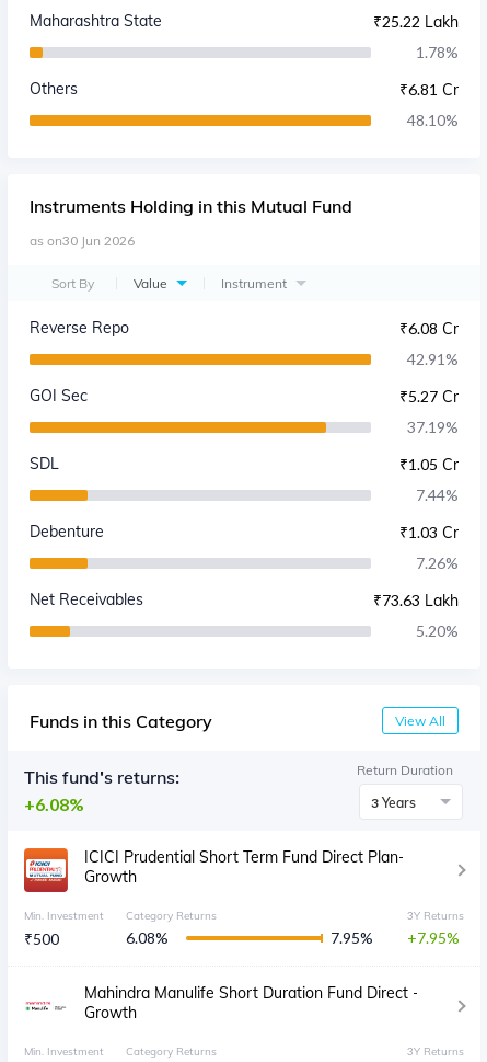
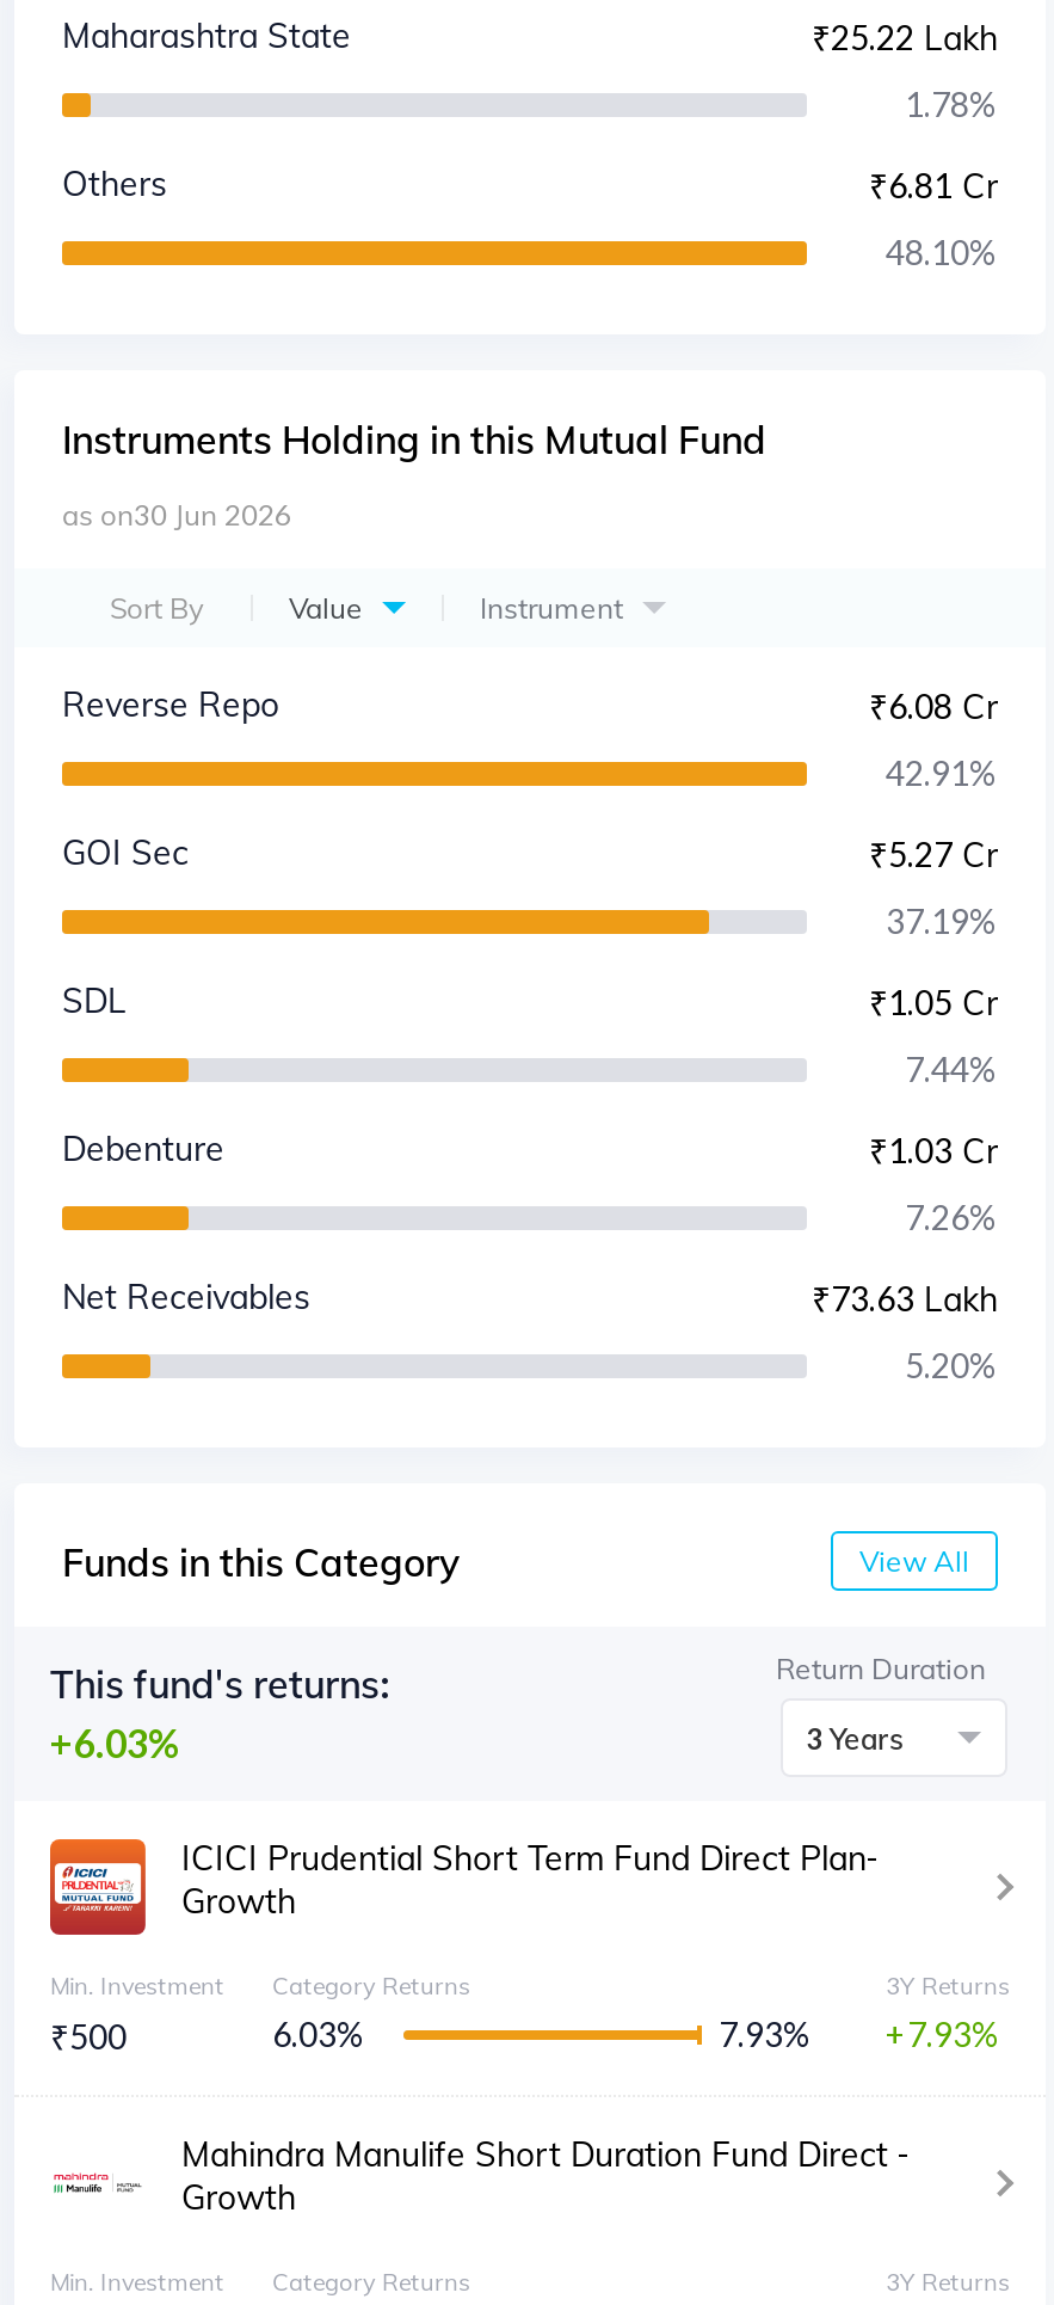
[35,793,84,815] 6.08% -> [74,1720,181,1768] 6.03%
[126,928,169,948] 6.08% -> [272,2014,365,2057] 6.03%
[331,928,373,948] 7.95% -> [719,2014,812,2057] 7.93%
[417,928,447,948] 7.95 -> [907,2014,972,2057] 7.93

